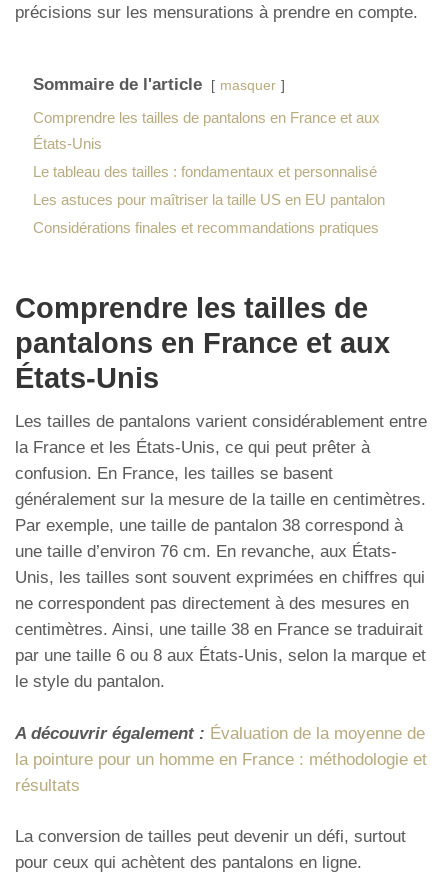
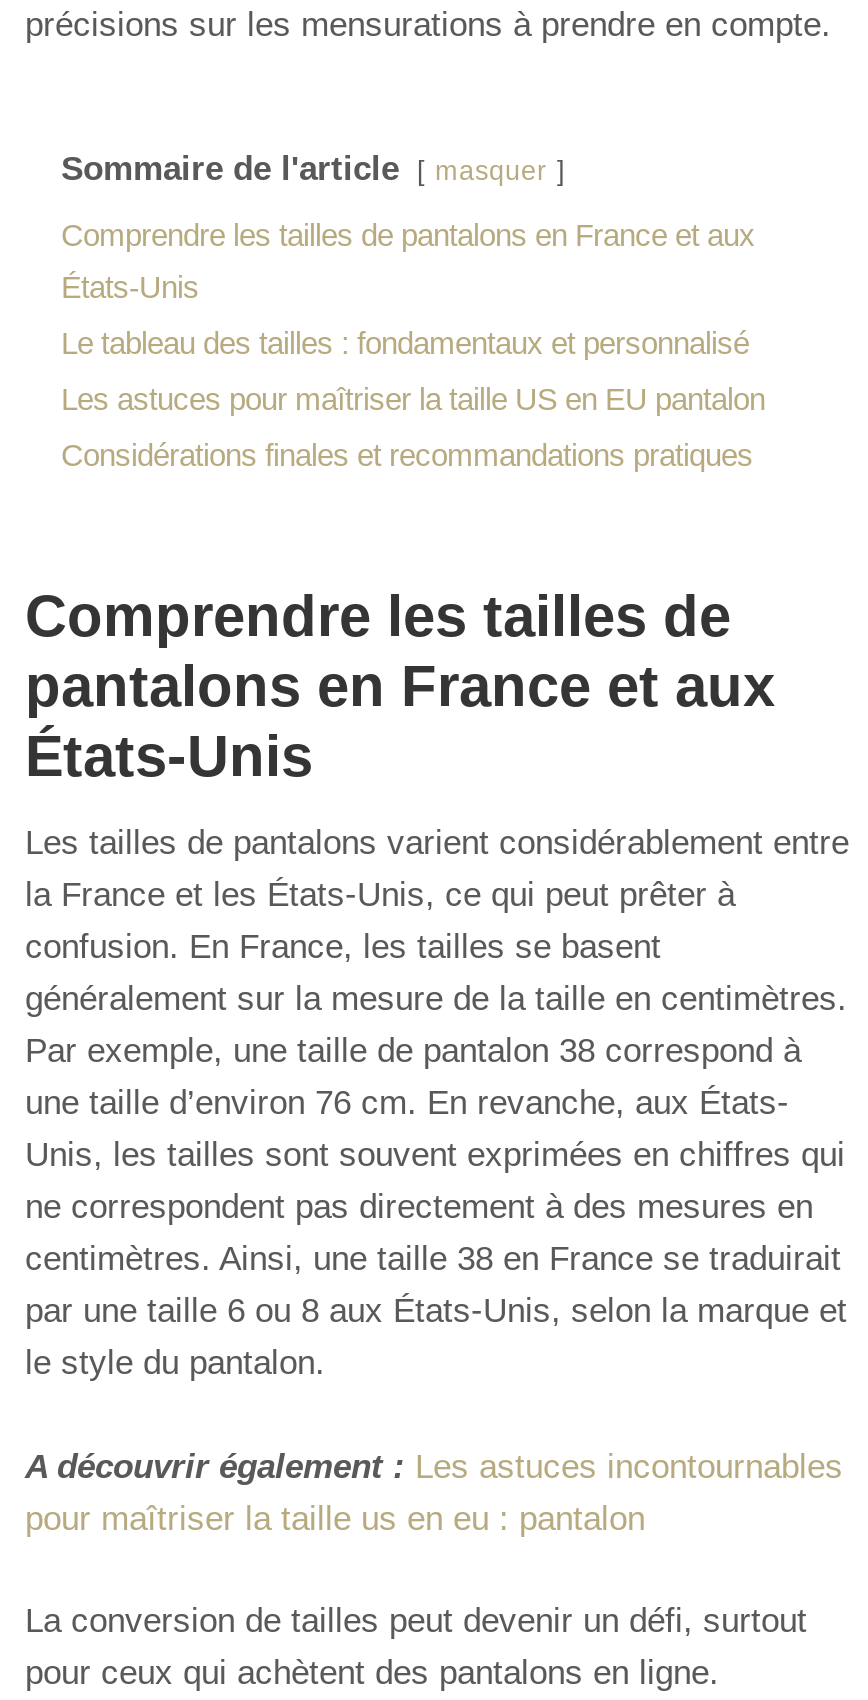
[15,724,427,795] A découvrir également : Évaluation de la moyenne de | la pointure pour un homme en France : méthodologie et | résultats -> [25,1448,843,1538] A découvrir également : Les astuces incontournables | pour maîtriser la taille us en eu : pantalon

